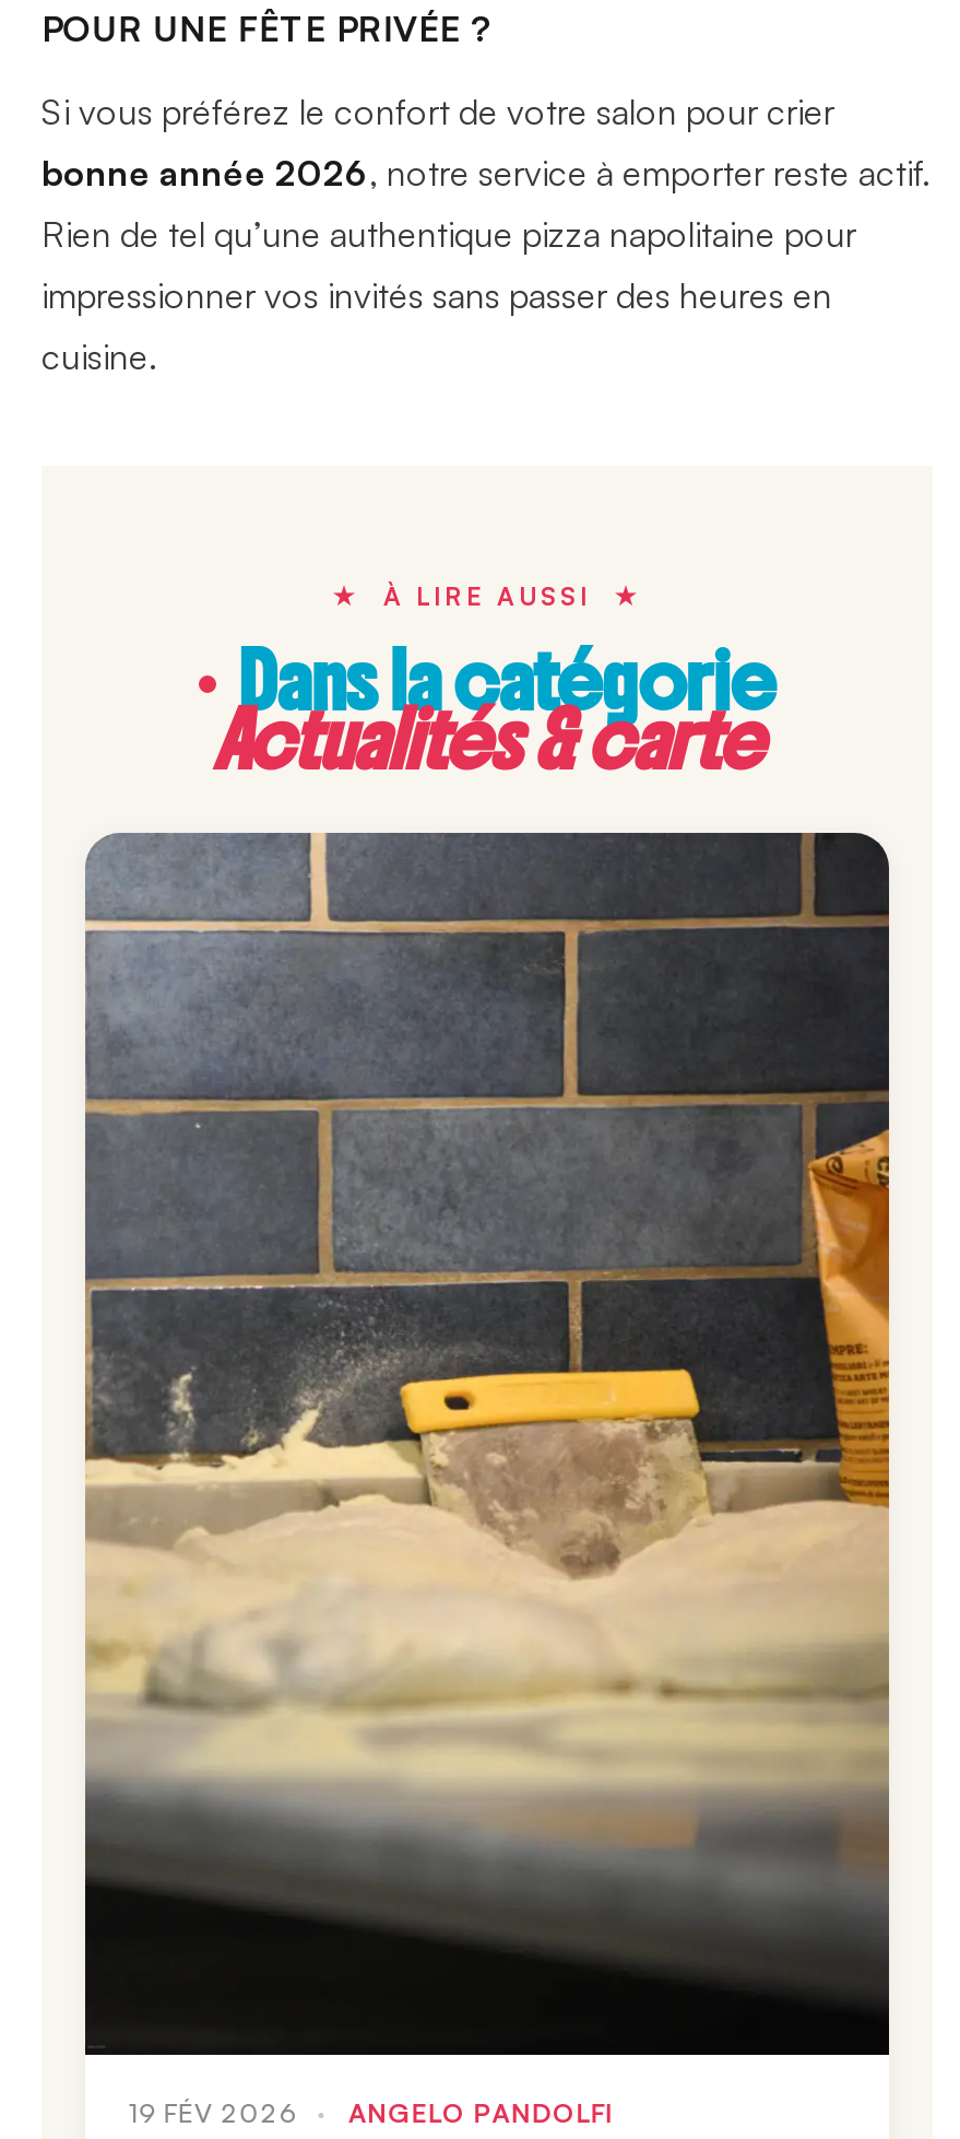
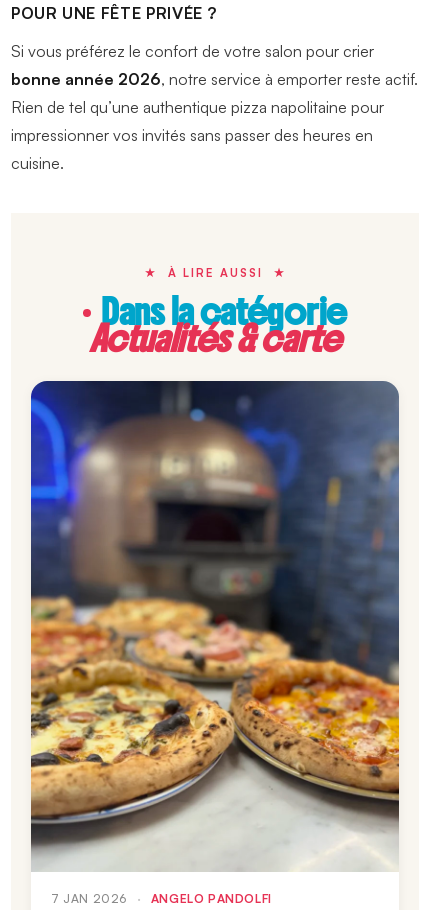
[83,831,891,2130] [image] | 19 FÉV 2026 -> [30,380,400,906] [image] | 7 JAN 2026

